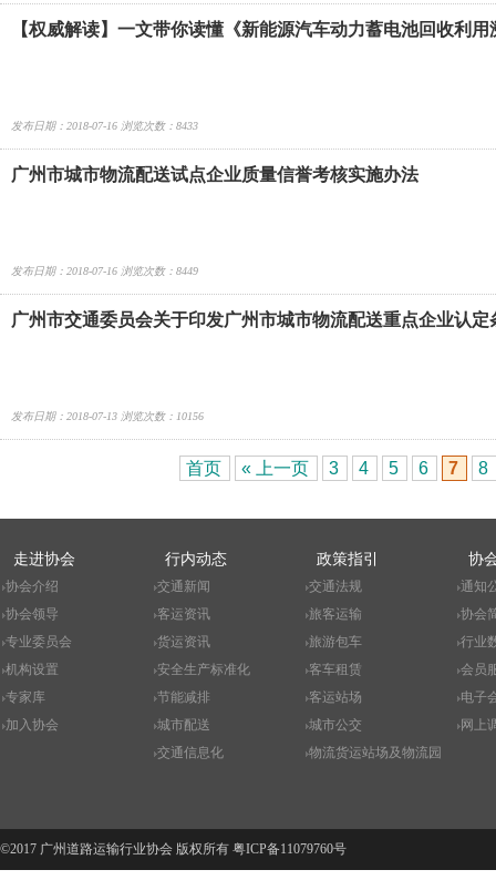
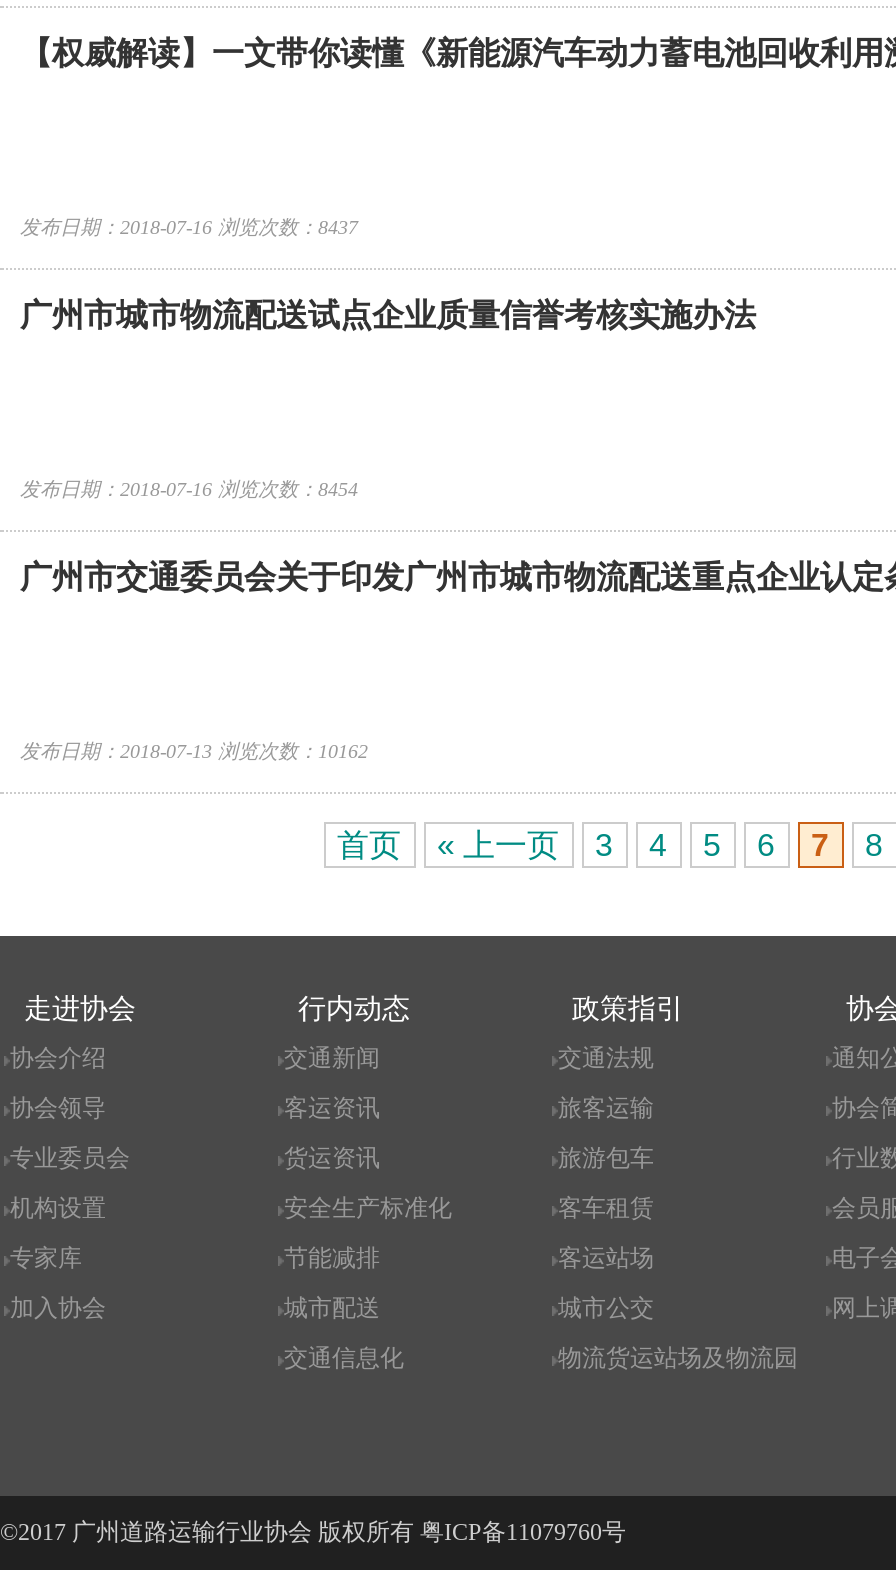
[11,120,198,132] 发布日期：2018-07-16 浏览次数：8433 -> [20,216,358,238] 发布日期：2018-07-16 浏览次数：8437
[11,265,198,277] 发布日期：2018-07-16 浏览次数：8449 -> [20,478,358,500] 发布日期：2018-07-16 浏览次数：8454
[11,410,204,422] 发布日期：2018-07-13 浏览次数：10156 -> [20,740,368,762] 发布日期：2018-07-13 浏览次数：10162

